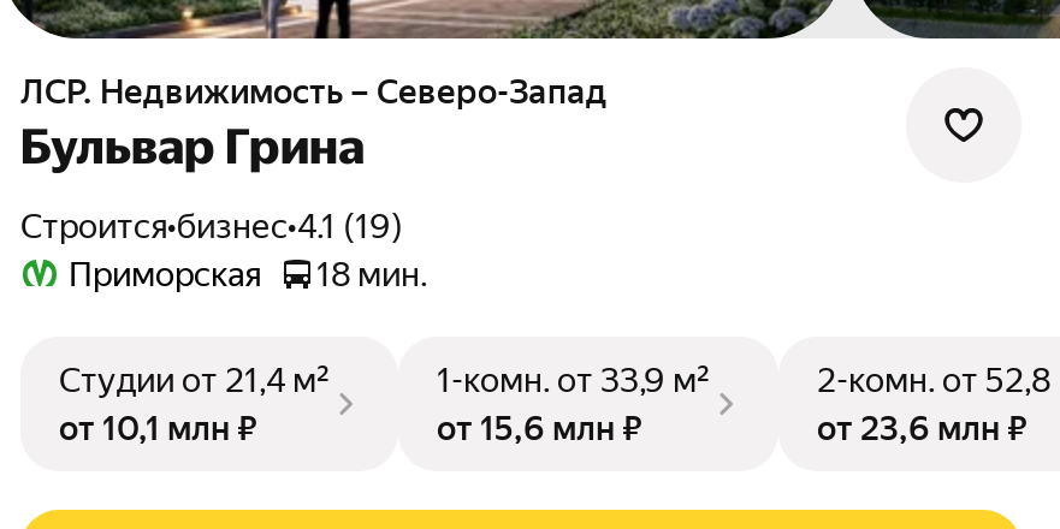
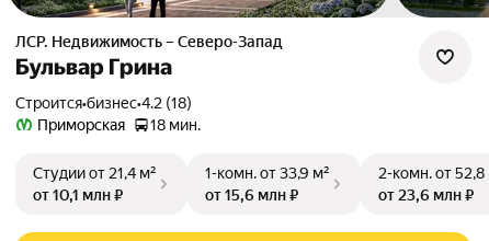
[42,207,403,246] Строится•бизнес•4.1 (19) -> [25,94,192,112] Строится•бизнес•4.2 (18)

